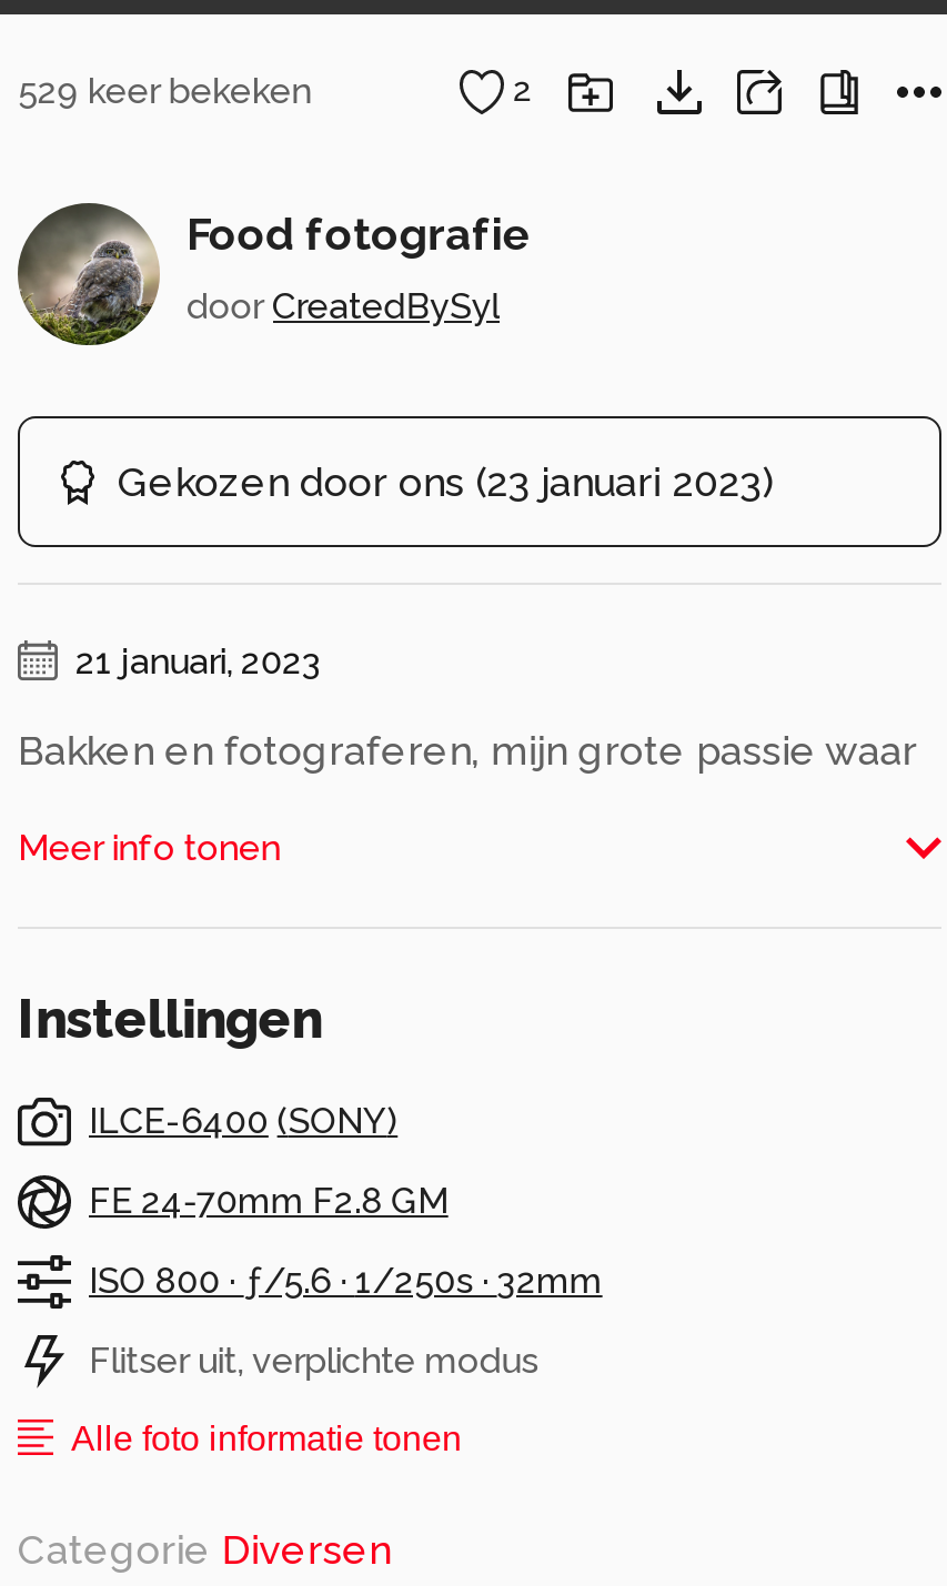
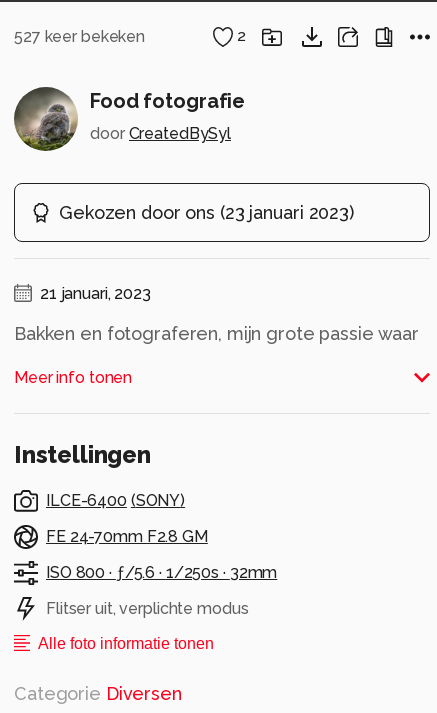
[18,69,311,111] 529 keer bekeken -> [14,26,145,45] 527 keer bekeken

